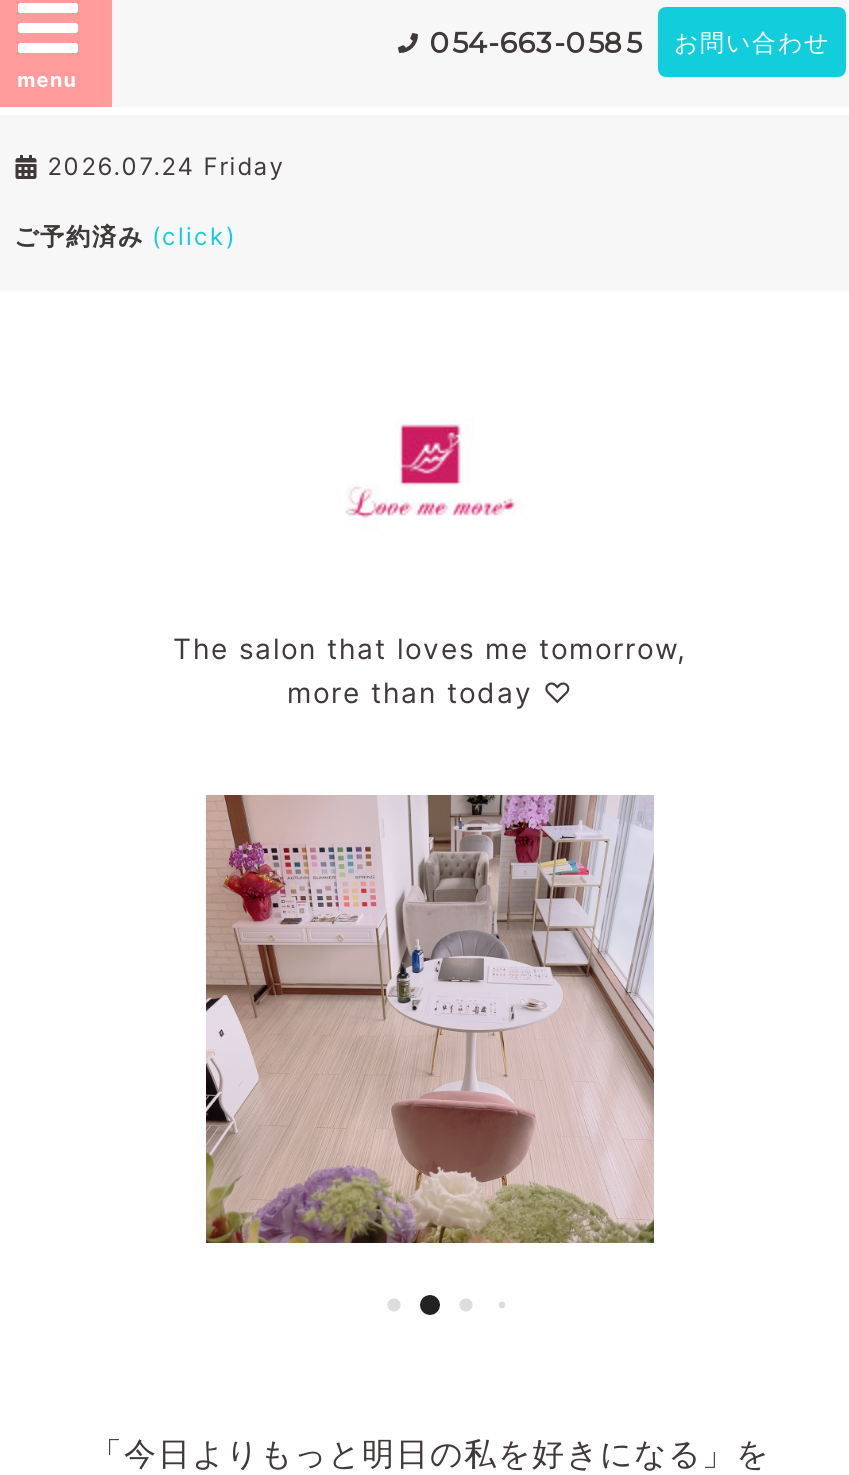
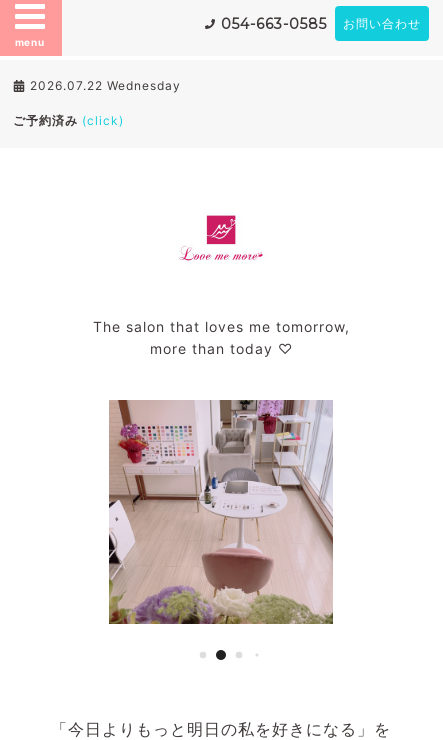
[48,151,286,181] 2026.07.24 Friday -> [30,78,181,93] 2026.07.22 Wednesday

